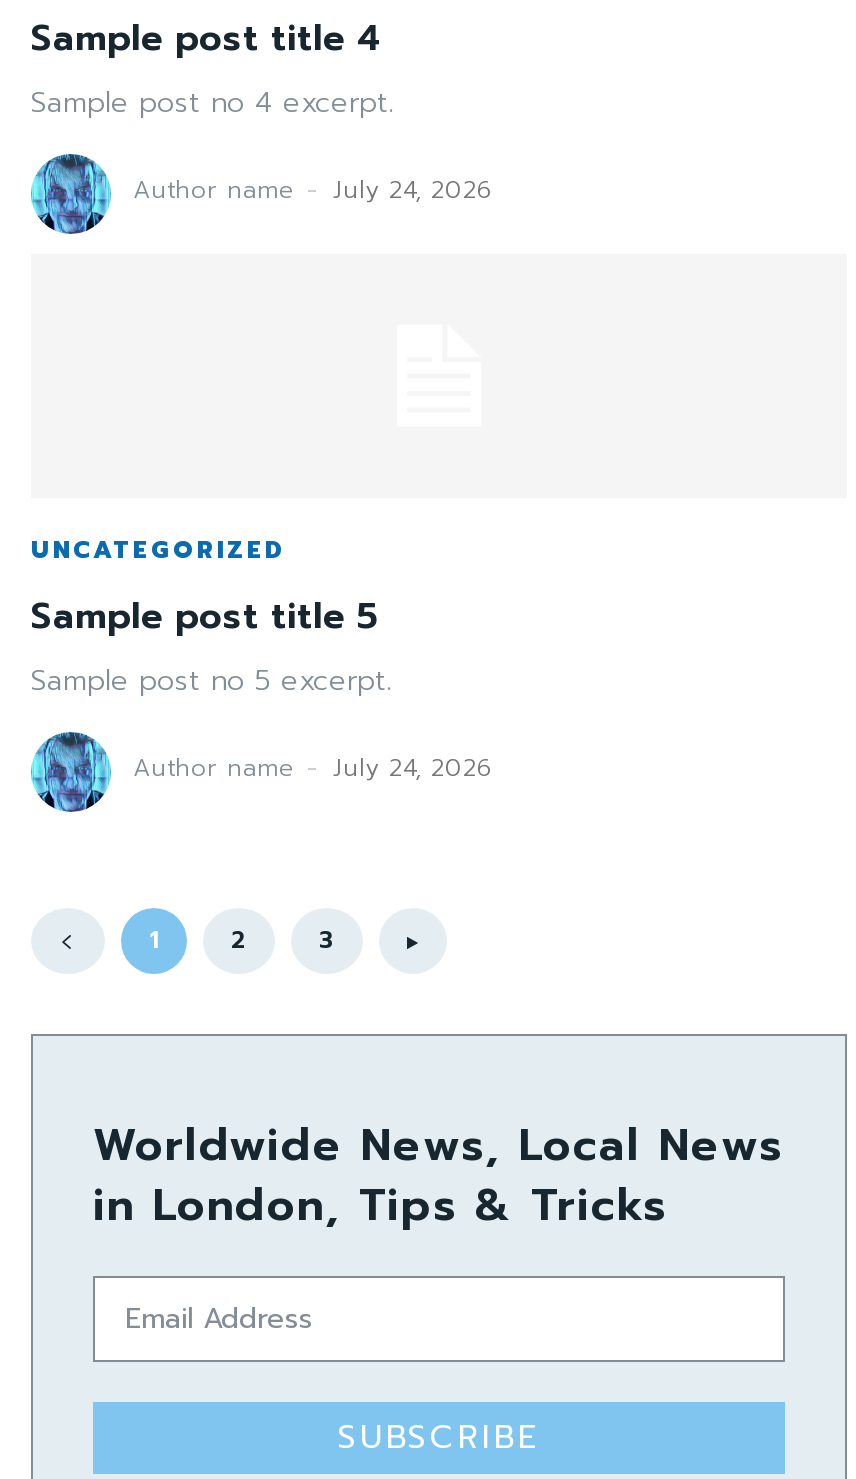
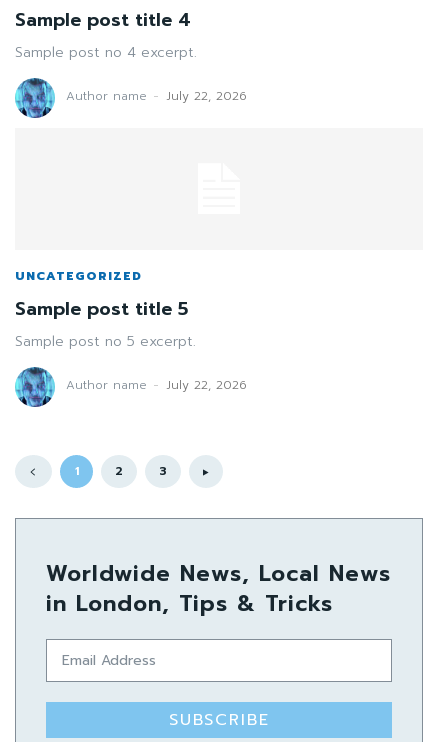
[133,172,493,208] Author name - July 24, 2026 -> [66,87,247,105] Author name - July 22, 2026
[133,750,493,786] Author name - July 24, 2026 -> [66,376,247,394] Author name - July 22, 2026

